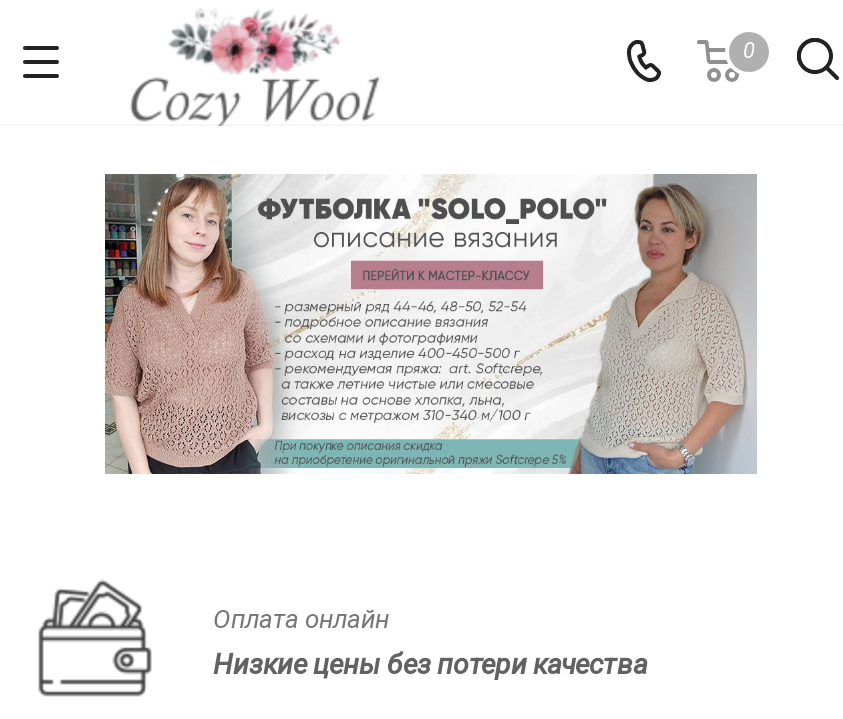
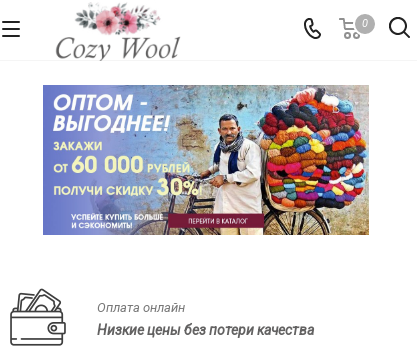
[103,172,757,476] [image] -> [42,84,369,236] [image]

